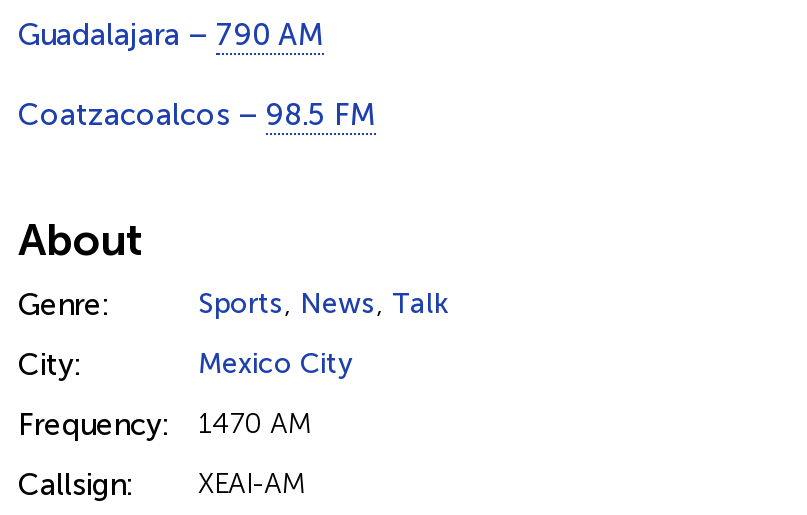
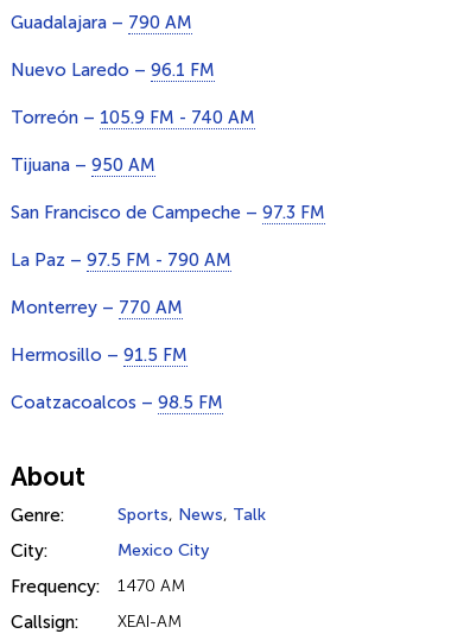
none -> [11,59,325,366] Nuevo Laredo – 96.1 FM | Torreón – 105.9 FM - 740 AM | Tijuana – 950 AM | San Francisco de Campeche – 97.3 FM | La Paz – 97.5 FM - 790 AM | Monterrey – 770 AM | Hermosillo – 91.5 FM

